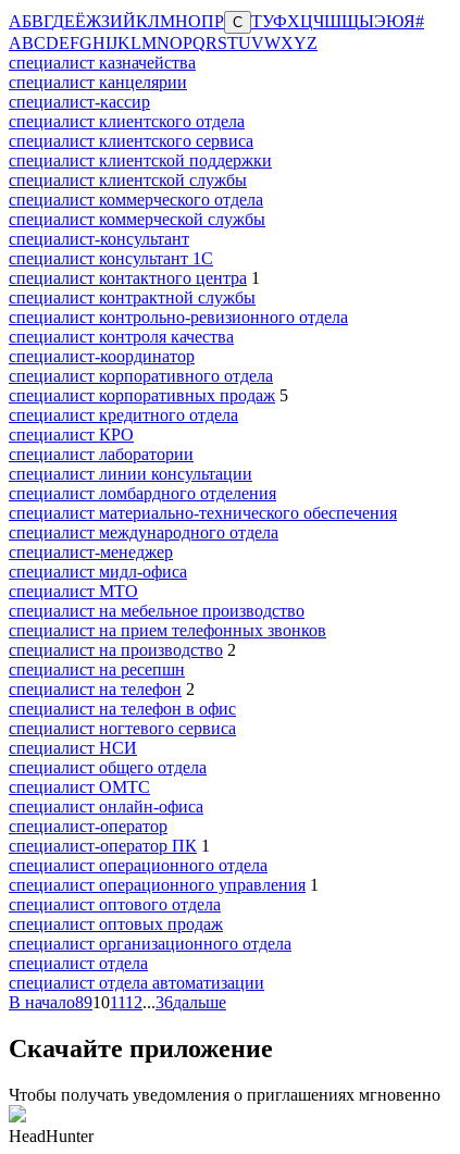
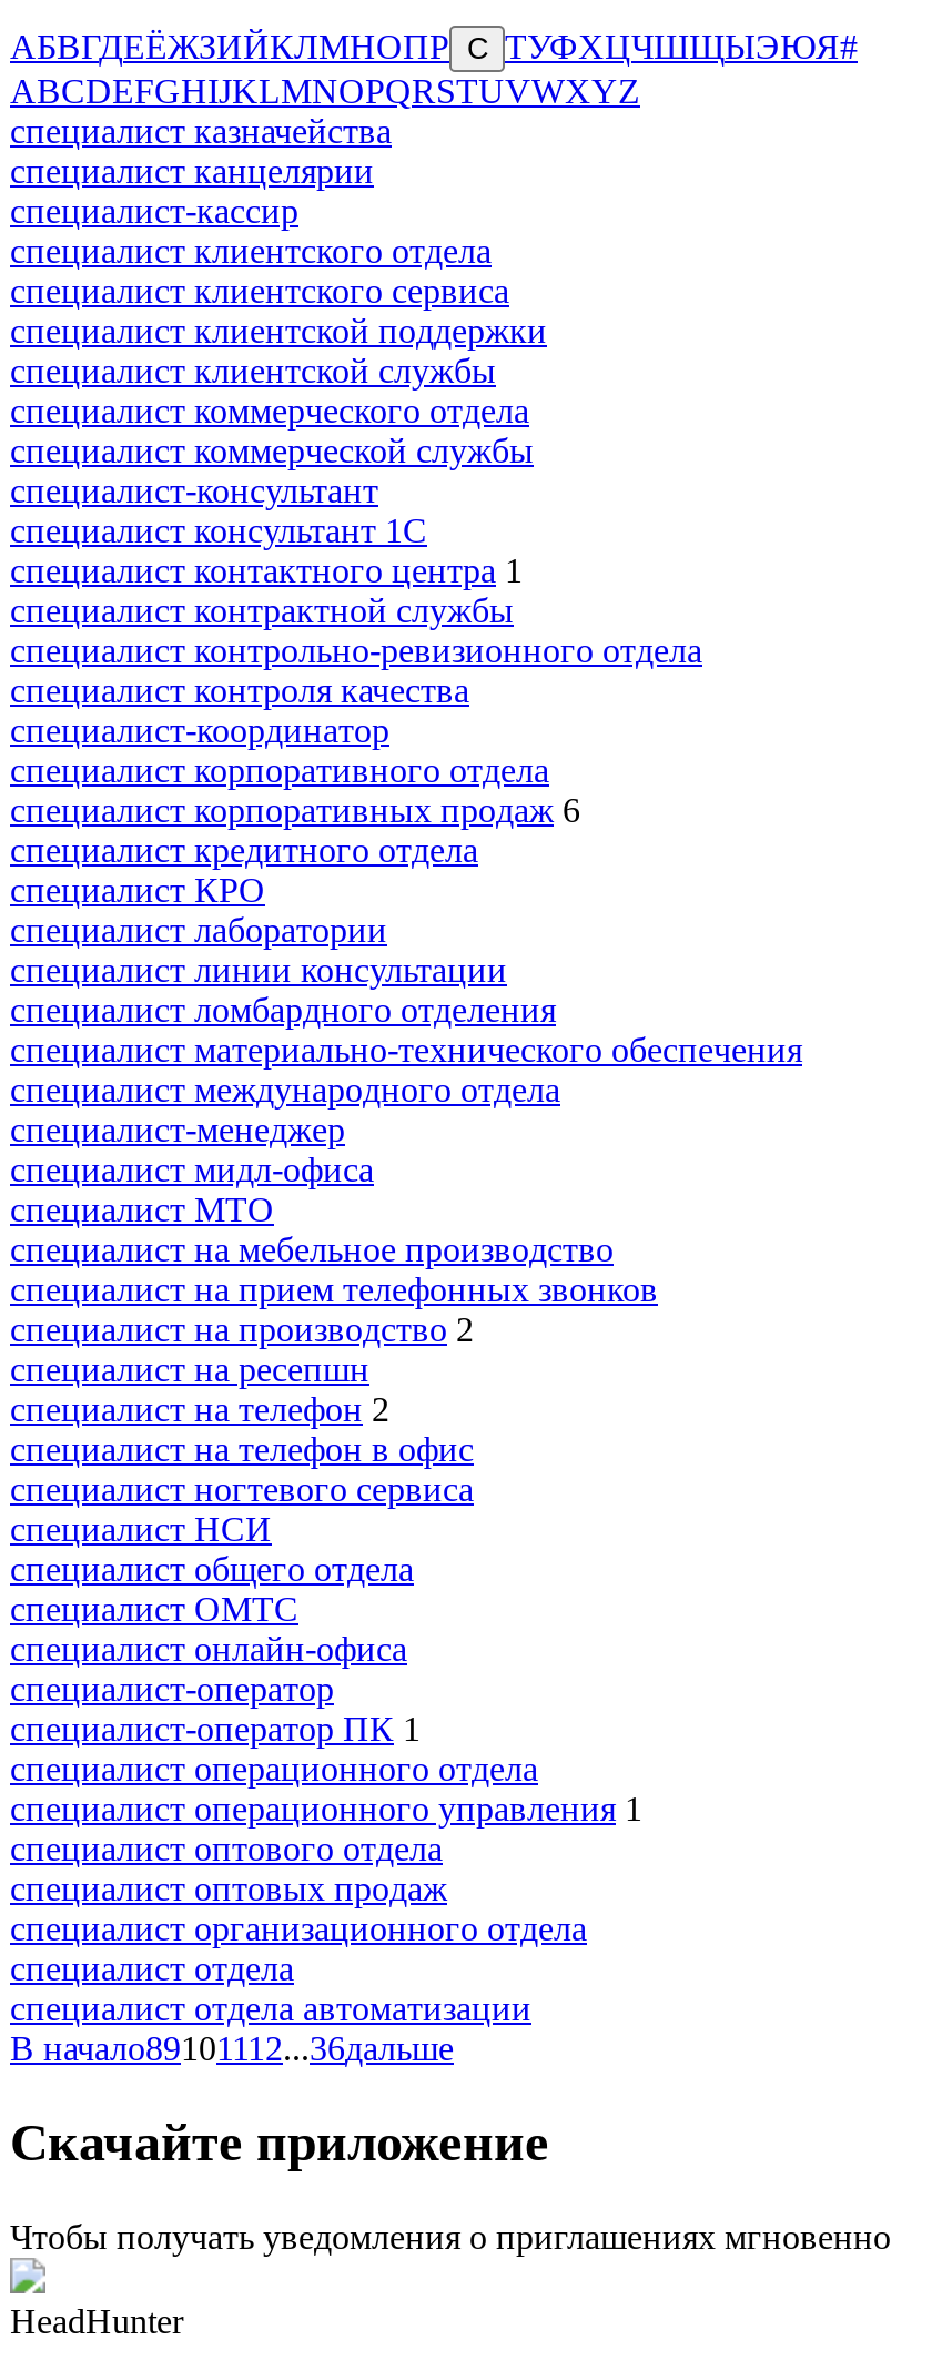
[9,386,288,404] специалист корпоративных продаж 5 -> [10,791,580,829] специалист корпоративных продаж 6

